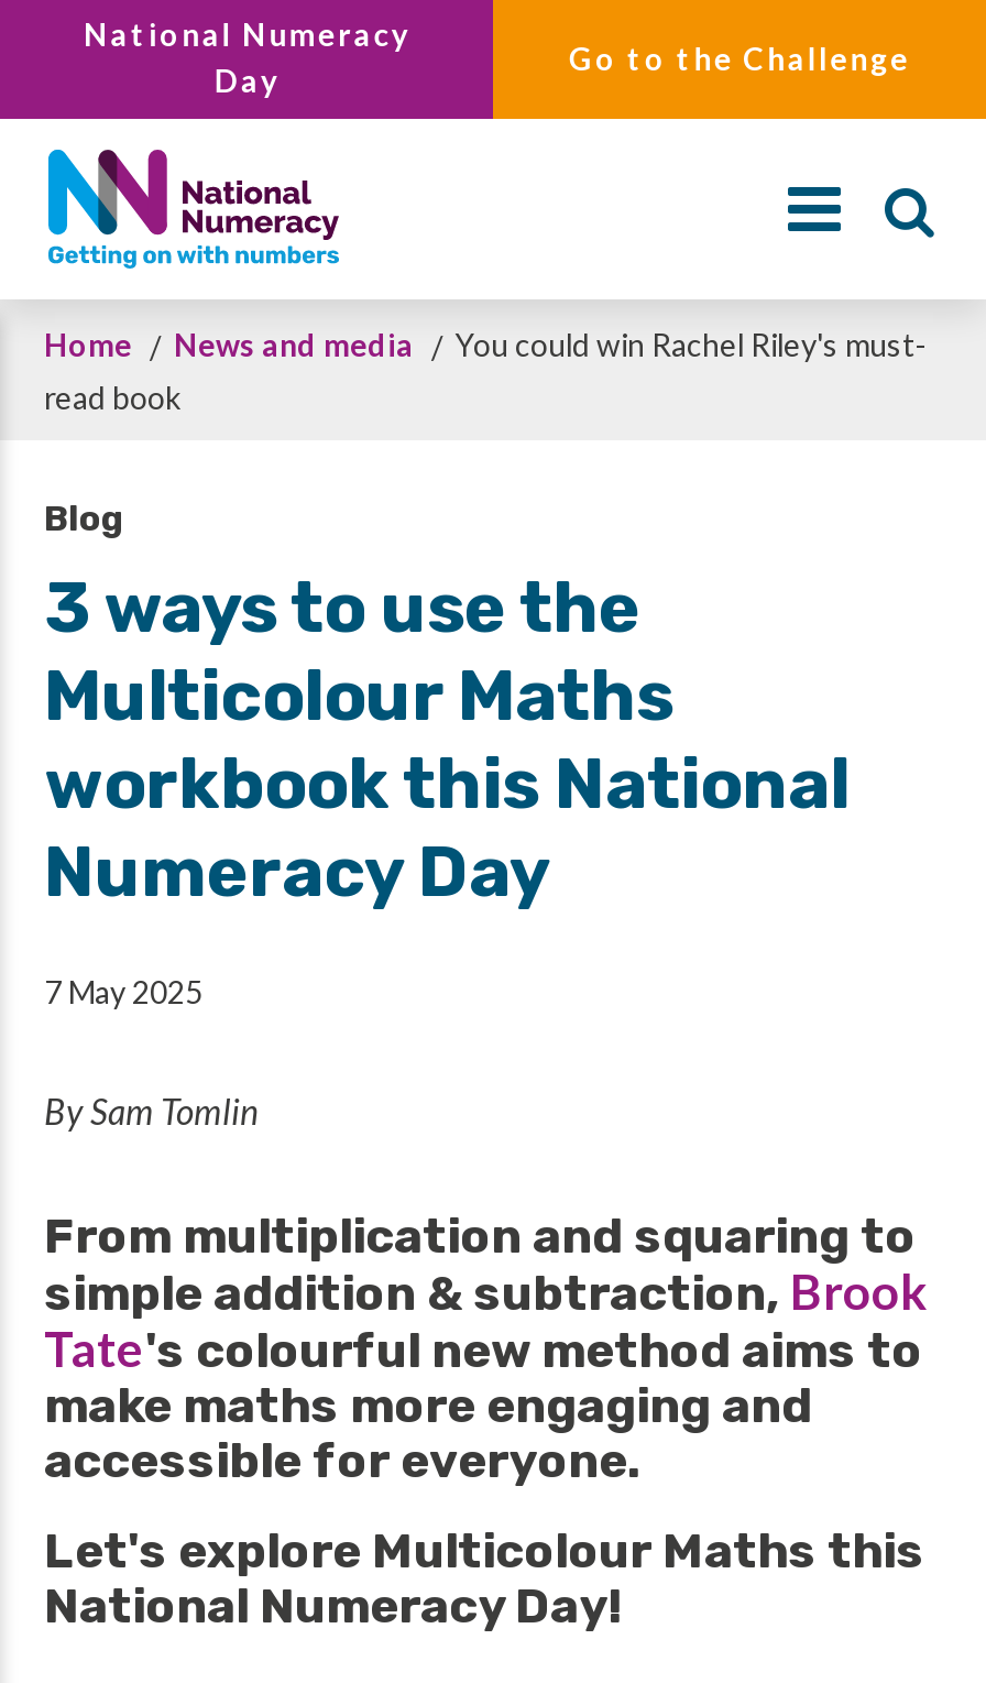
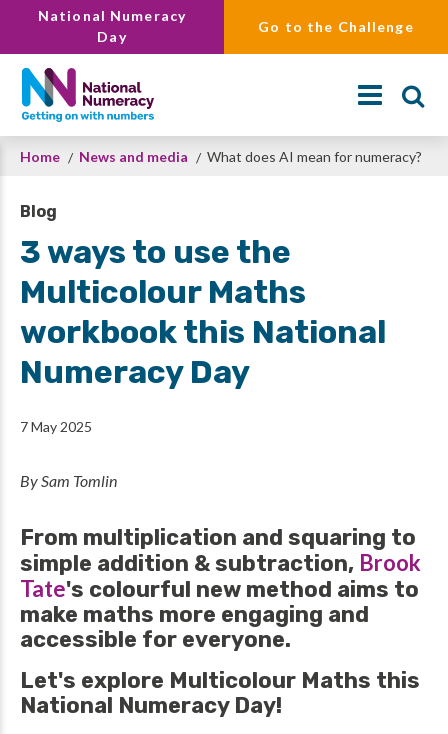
[44,326,927,416] You could win Rachel Riley's must- | read book -> [207,148,422,165] What does AI mean for numeracy?

